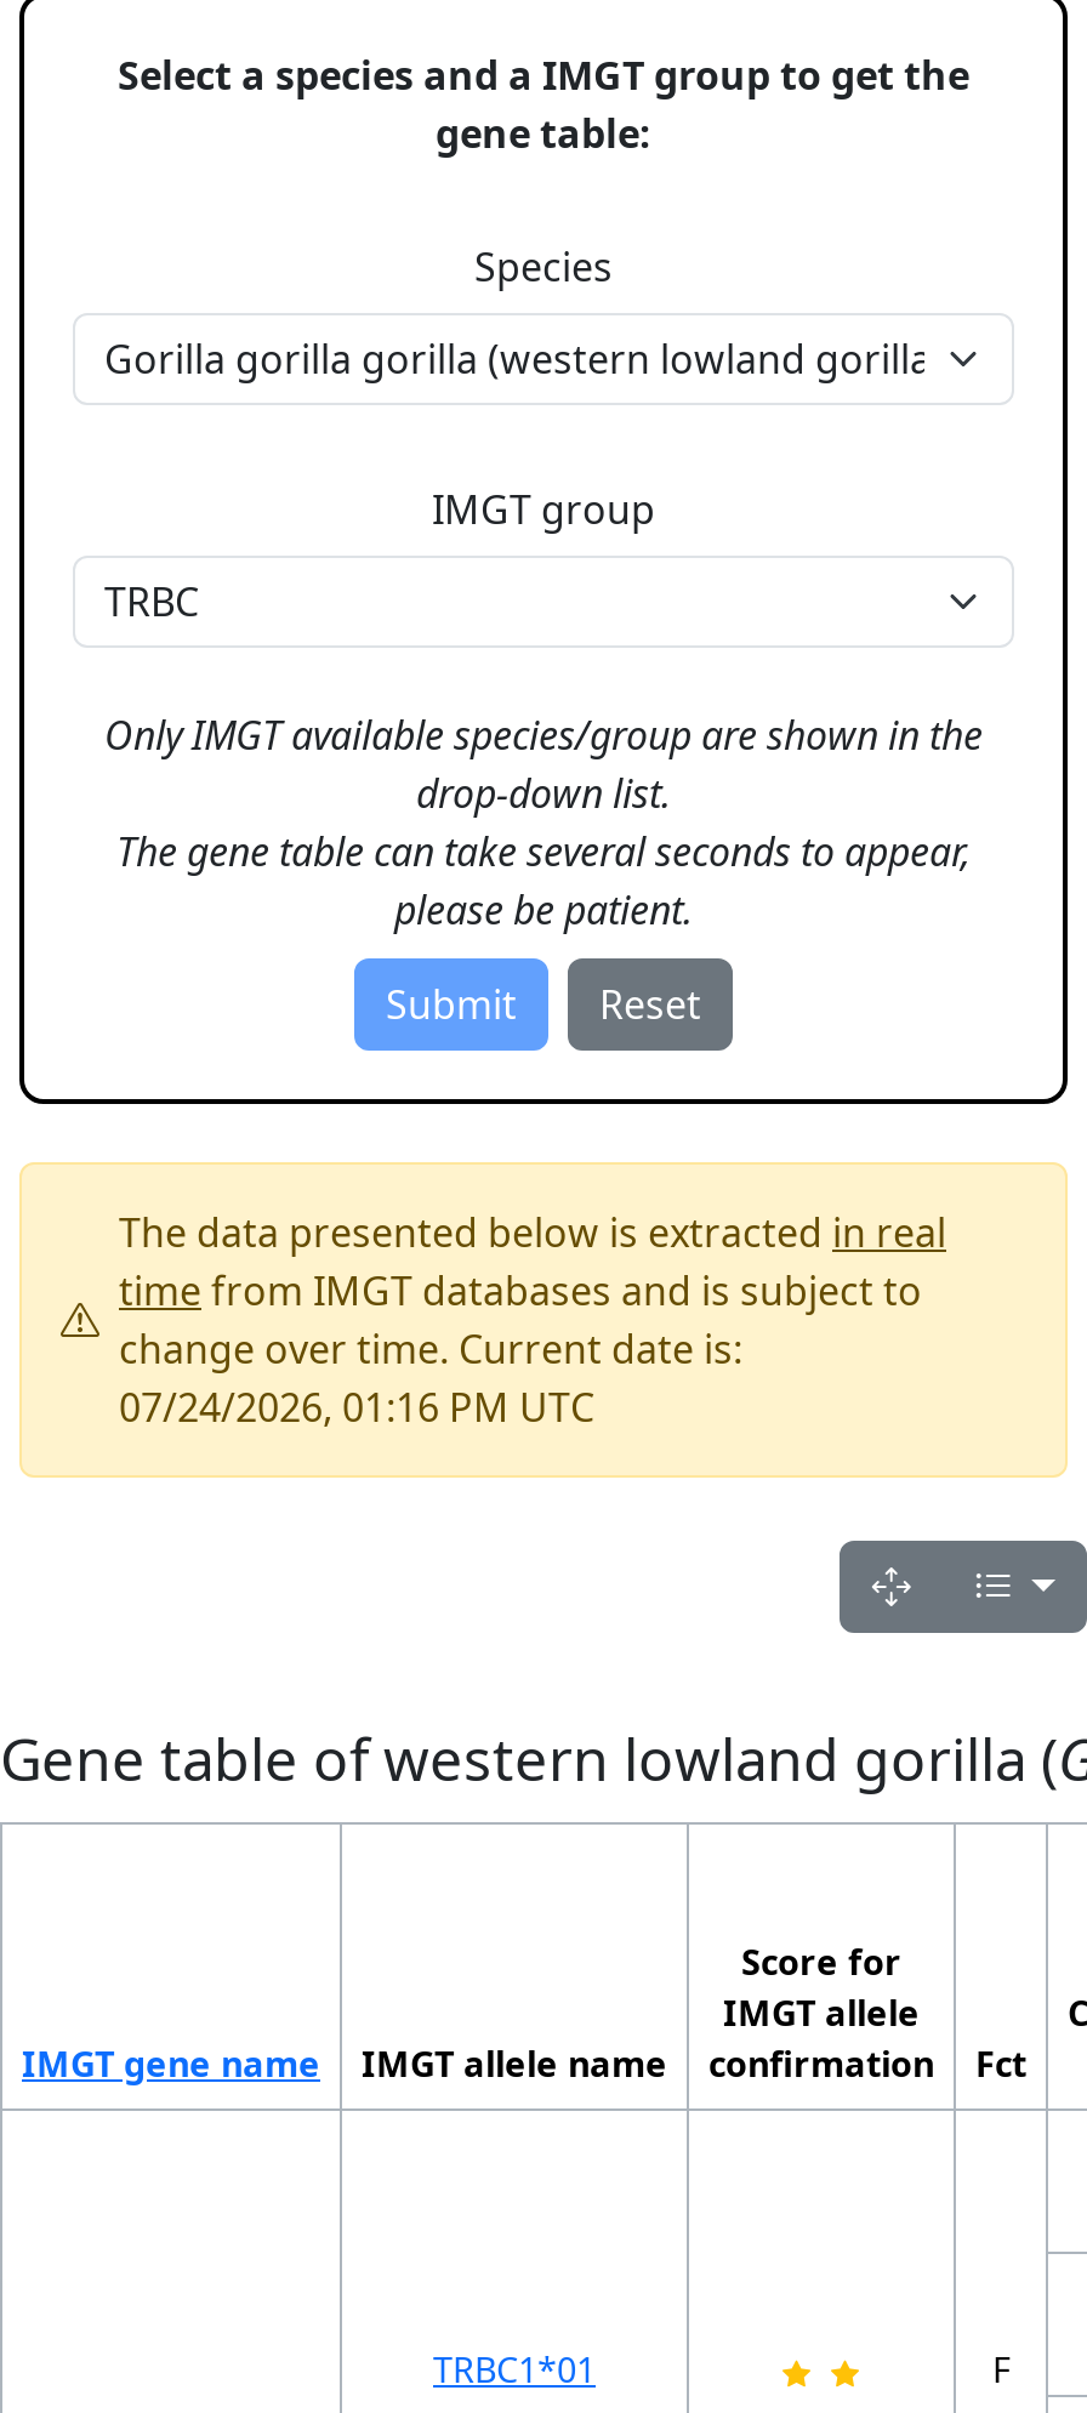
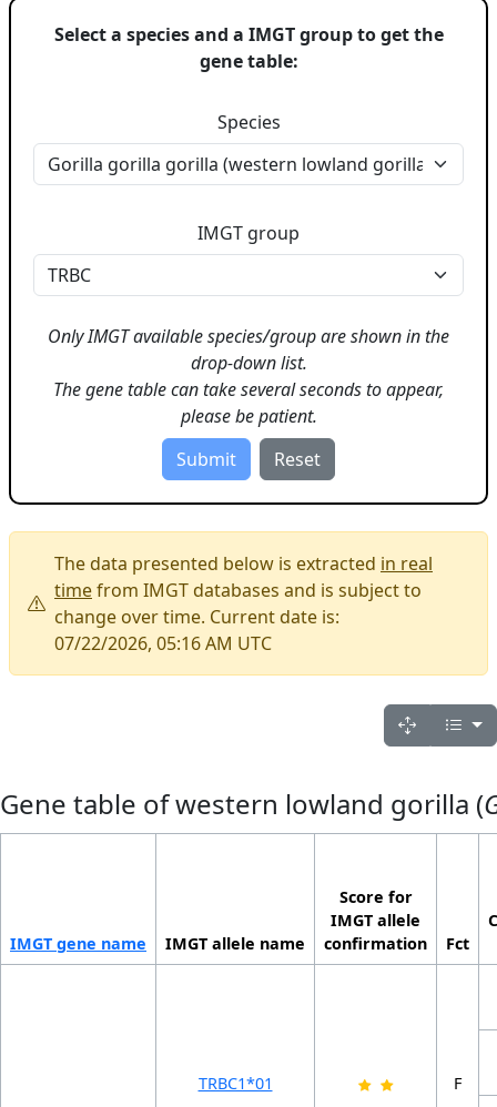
[119,1381,594,1434] 07/24/2026, 01:16 PM UTC -> [54,631,272,656] 07/22/2026, 05:16 AM UTC

